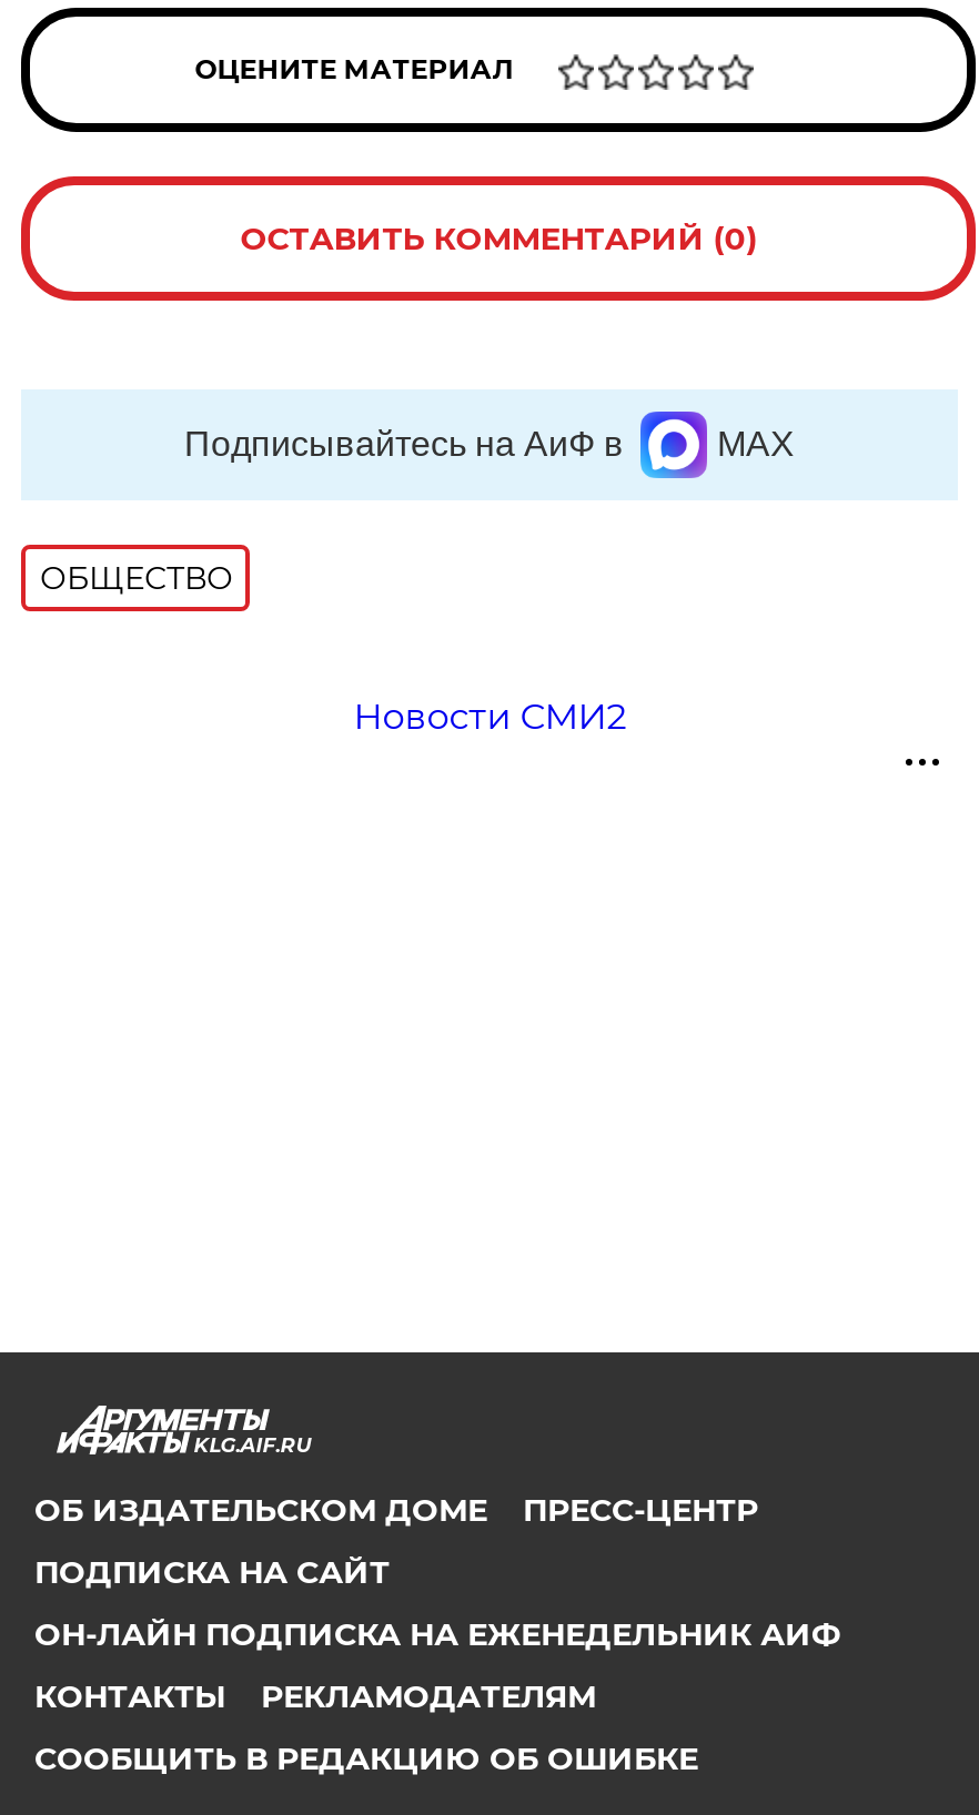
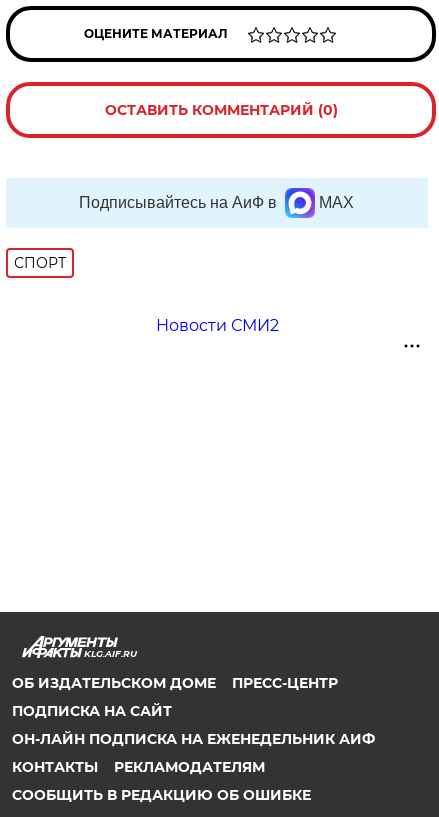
[40,558,233,598] ОБЩЕСТВО -> [14,254,66,272] СПОРТ

